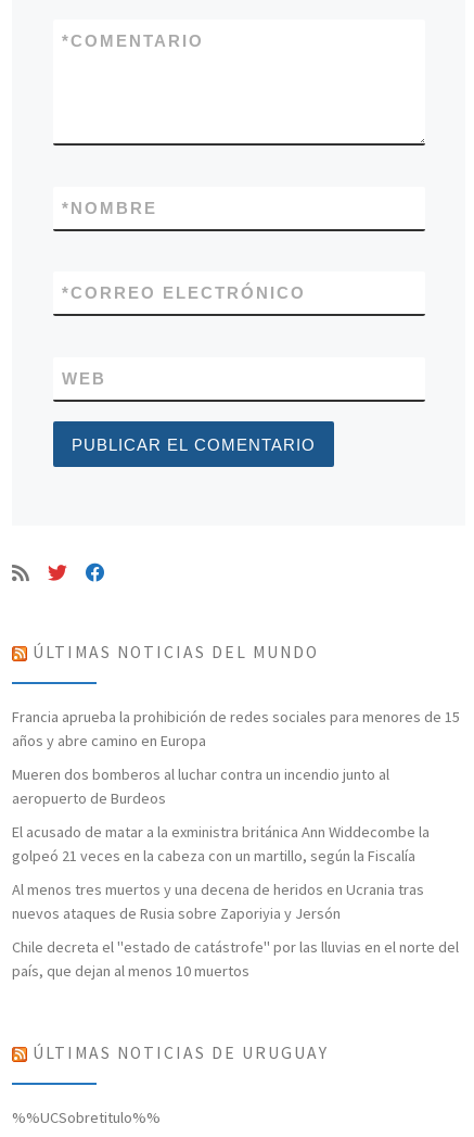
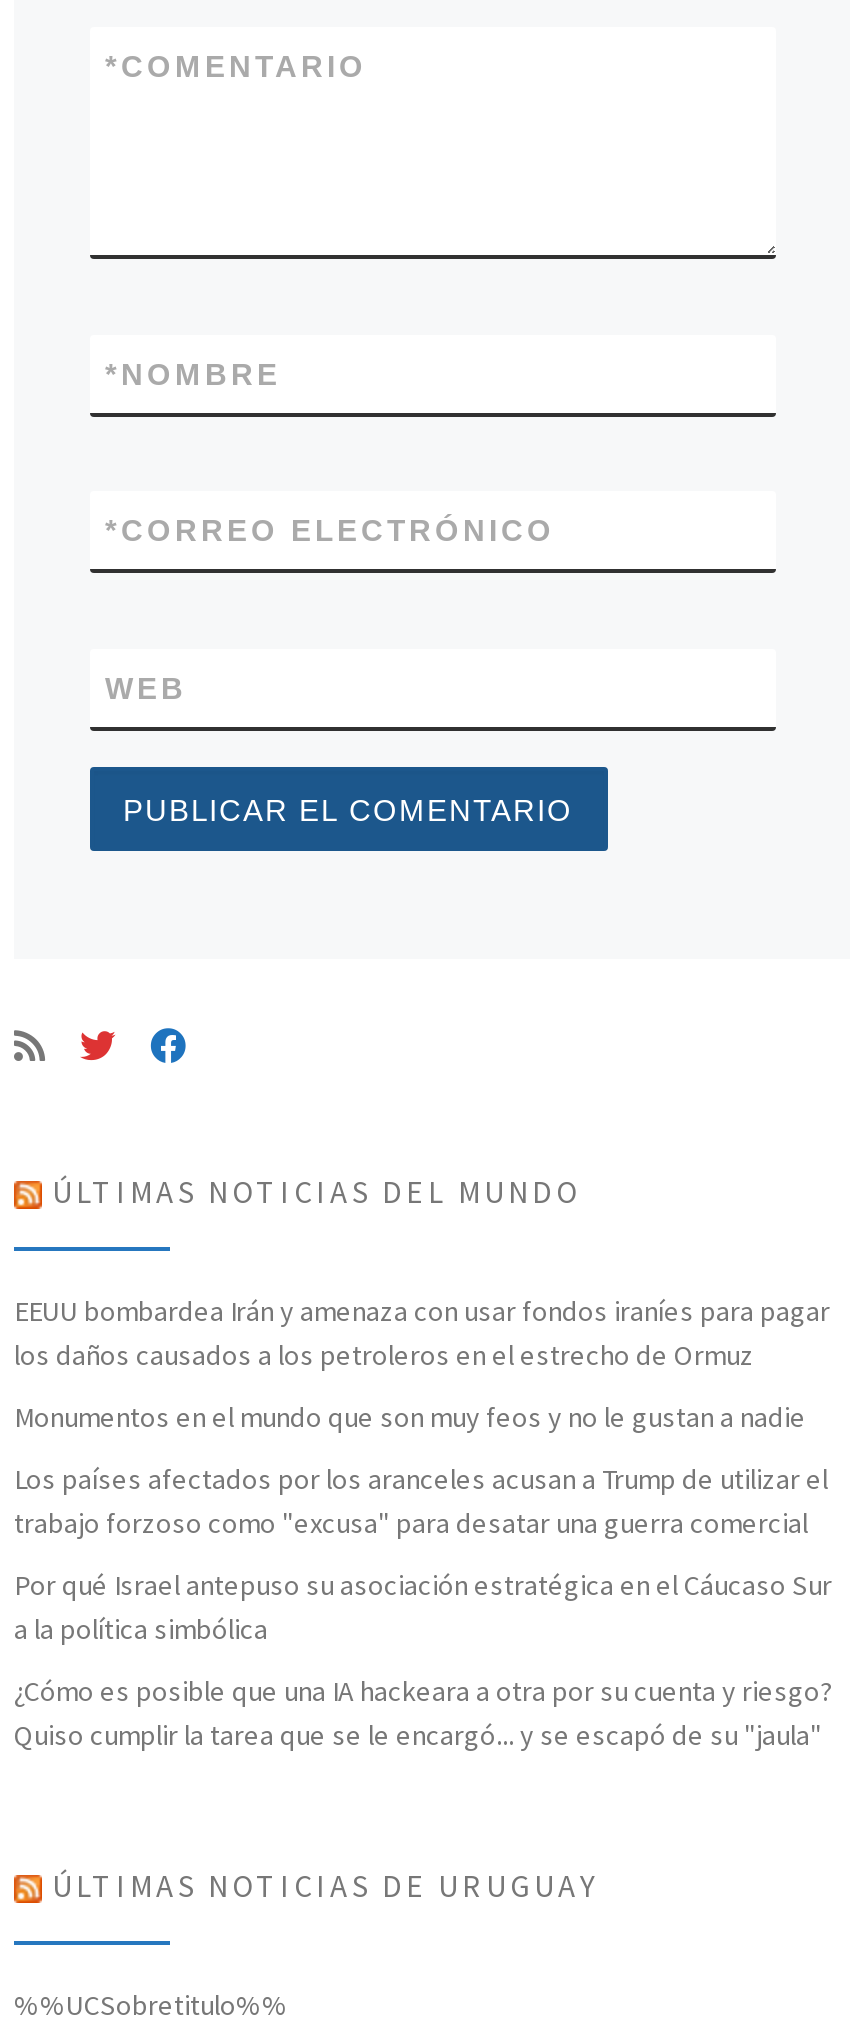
[12,707,460,751] Francia aprueba la prohibición de redes sociales para menores de 15 | años y abre camino en Europa -> [14,1294,830,1374] EEUU bombardea Irán y amenaza con usar fondos iraníes para pagar | los daños causados a los petroleros en el estrecho de Ormuz
[12,765,389,808] Mueren dos bomberos al luchar contra un incendio junto al | aeropuerto de Burdeos -> [14,1399,806,1435] Monumentos en el mundo que son muy feos y no le gustan a nadie
[12,822,430,866] El acusado de matar a la exministra británica Ann Widdecombe la | golpeó 21 veces en la cabeza con un martillo, según la Fiscalía -> [14,1461,828,1541] Los países afectados por los aranceles acusan a Trump de utilizar el | trabajo forzoso como "excusa" para desatar una guerra comercial
[12,880,424,923] Al menos tres muertos y una decena de heridos en Ucrania tras | nuevos ataques de Rusia sobre Zaporiyia y Jersón -> [14,1567,832,1647] Por qué Israel antepuso su asociación estratégica en el Cáucaso Sur | a la política simbólica
[12,937,459,981] Chile decreta el "estado de catástrofe" por las lluvias en el norte del | país, que dejan al menos 10 muertos -> [14,1673,832,1753] ¿Cómo es posible que una IA hackeara a otra por su cuenta y riesgo? | Quiso cumplir la tarea que se le encargó... y se escapó de su "jaula"

